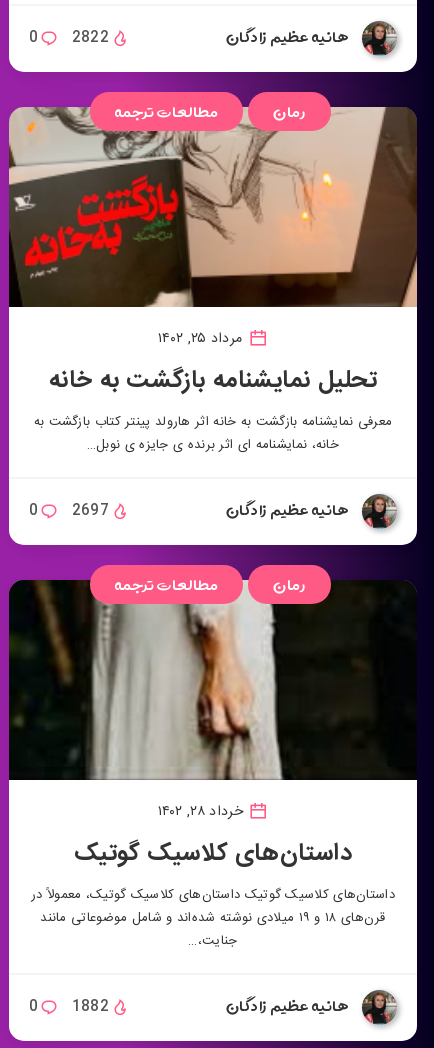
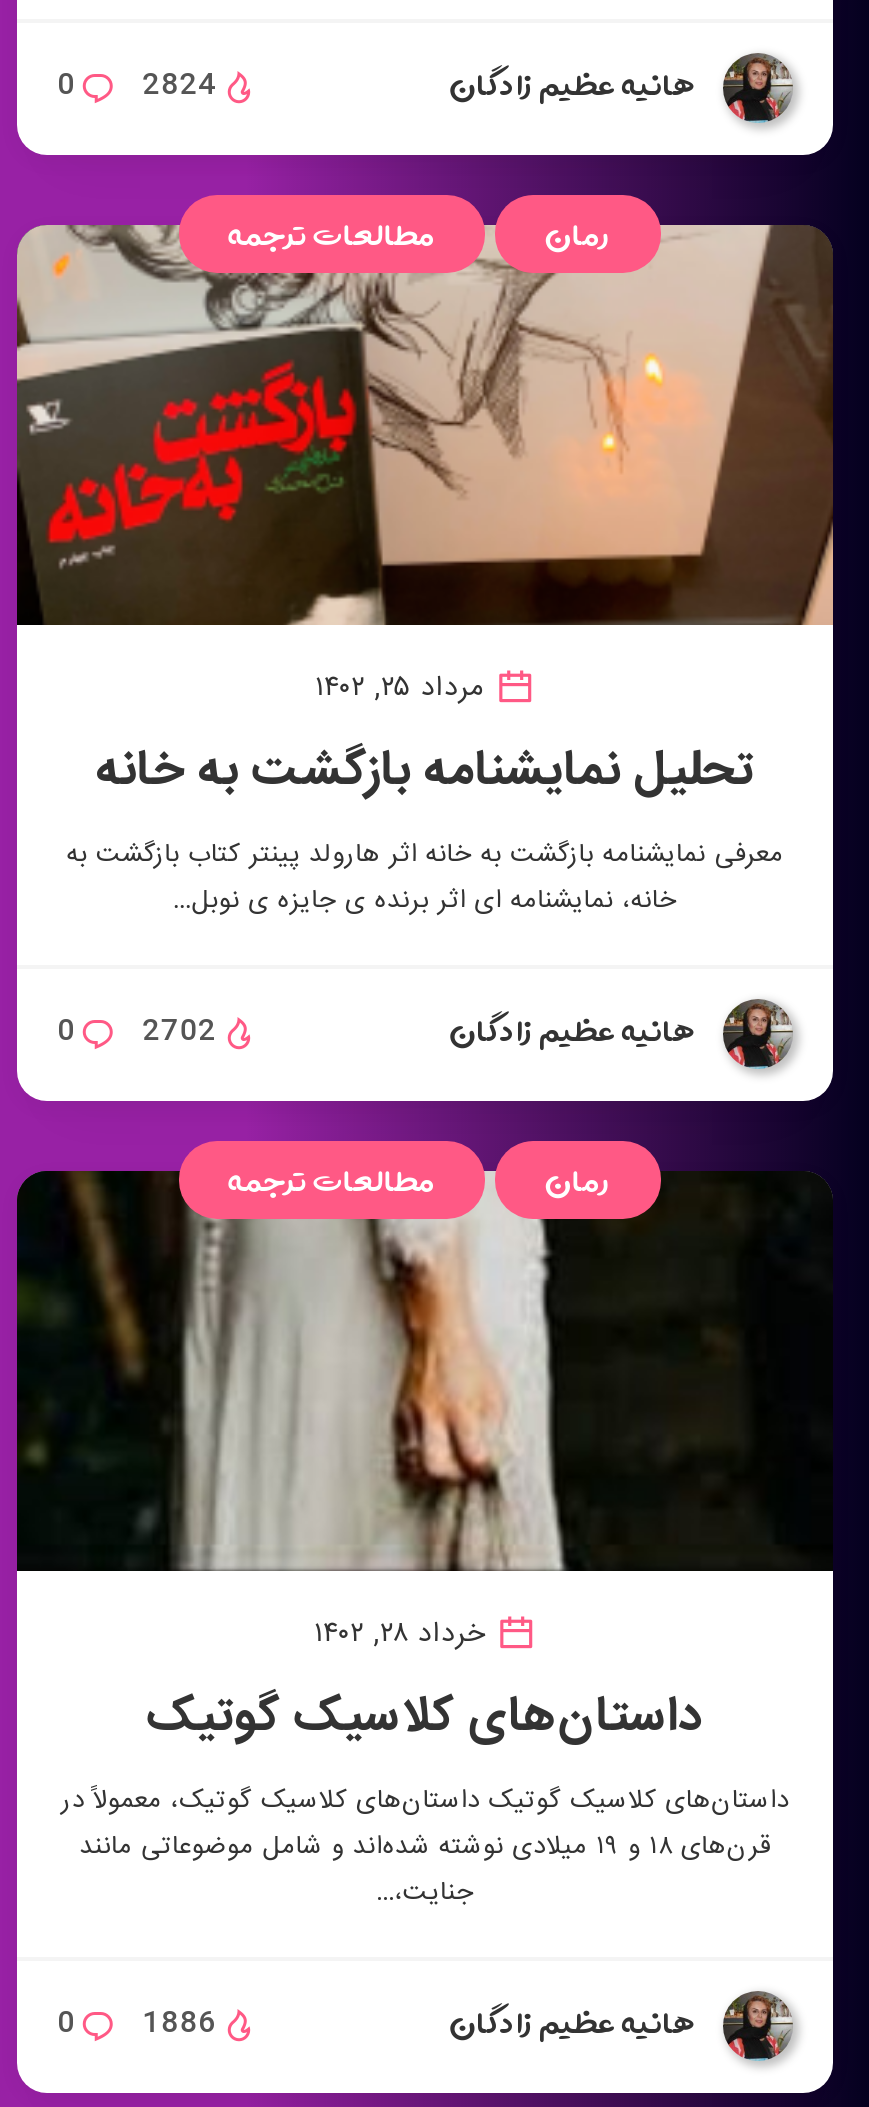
[29,26,109,50] 0 2822 -> [57,64,217,112] 0 2824
[29,499,109,523] 0 2697 -> [57,1010,217,1058] 0 2702
[29,995,109,1019] 0 1882 -> [57,2002,217,2050] 0 1886

